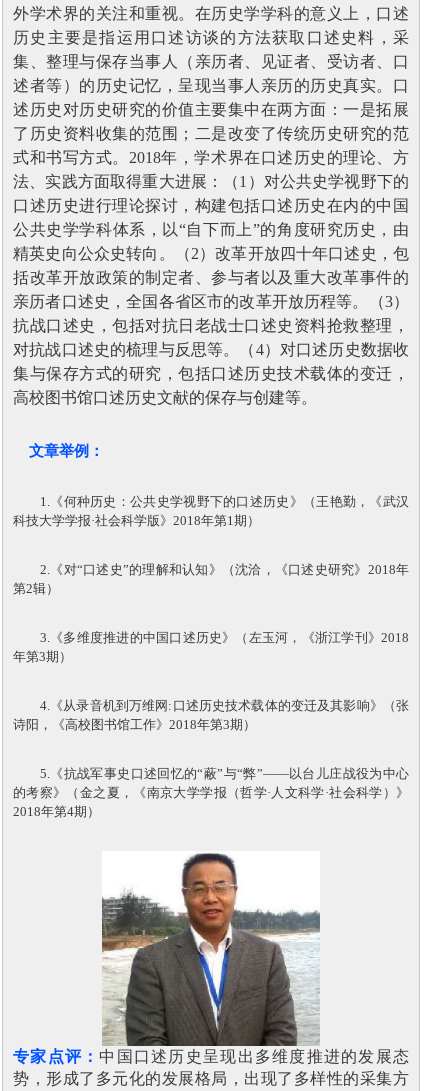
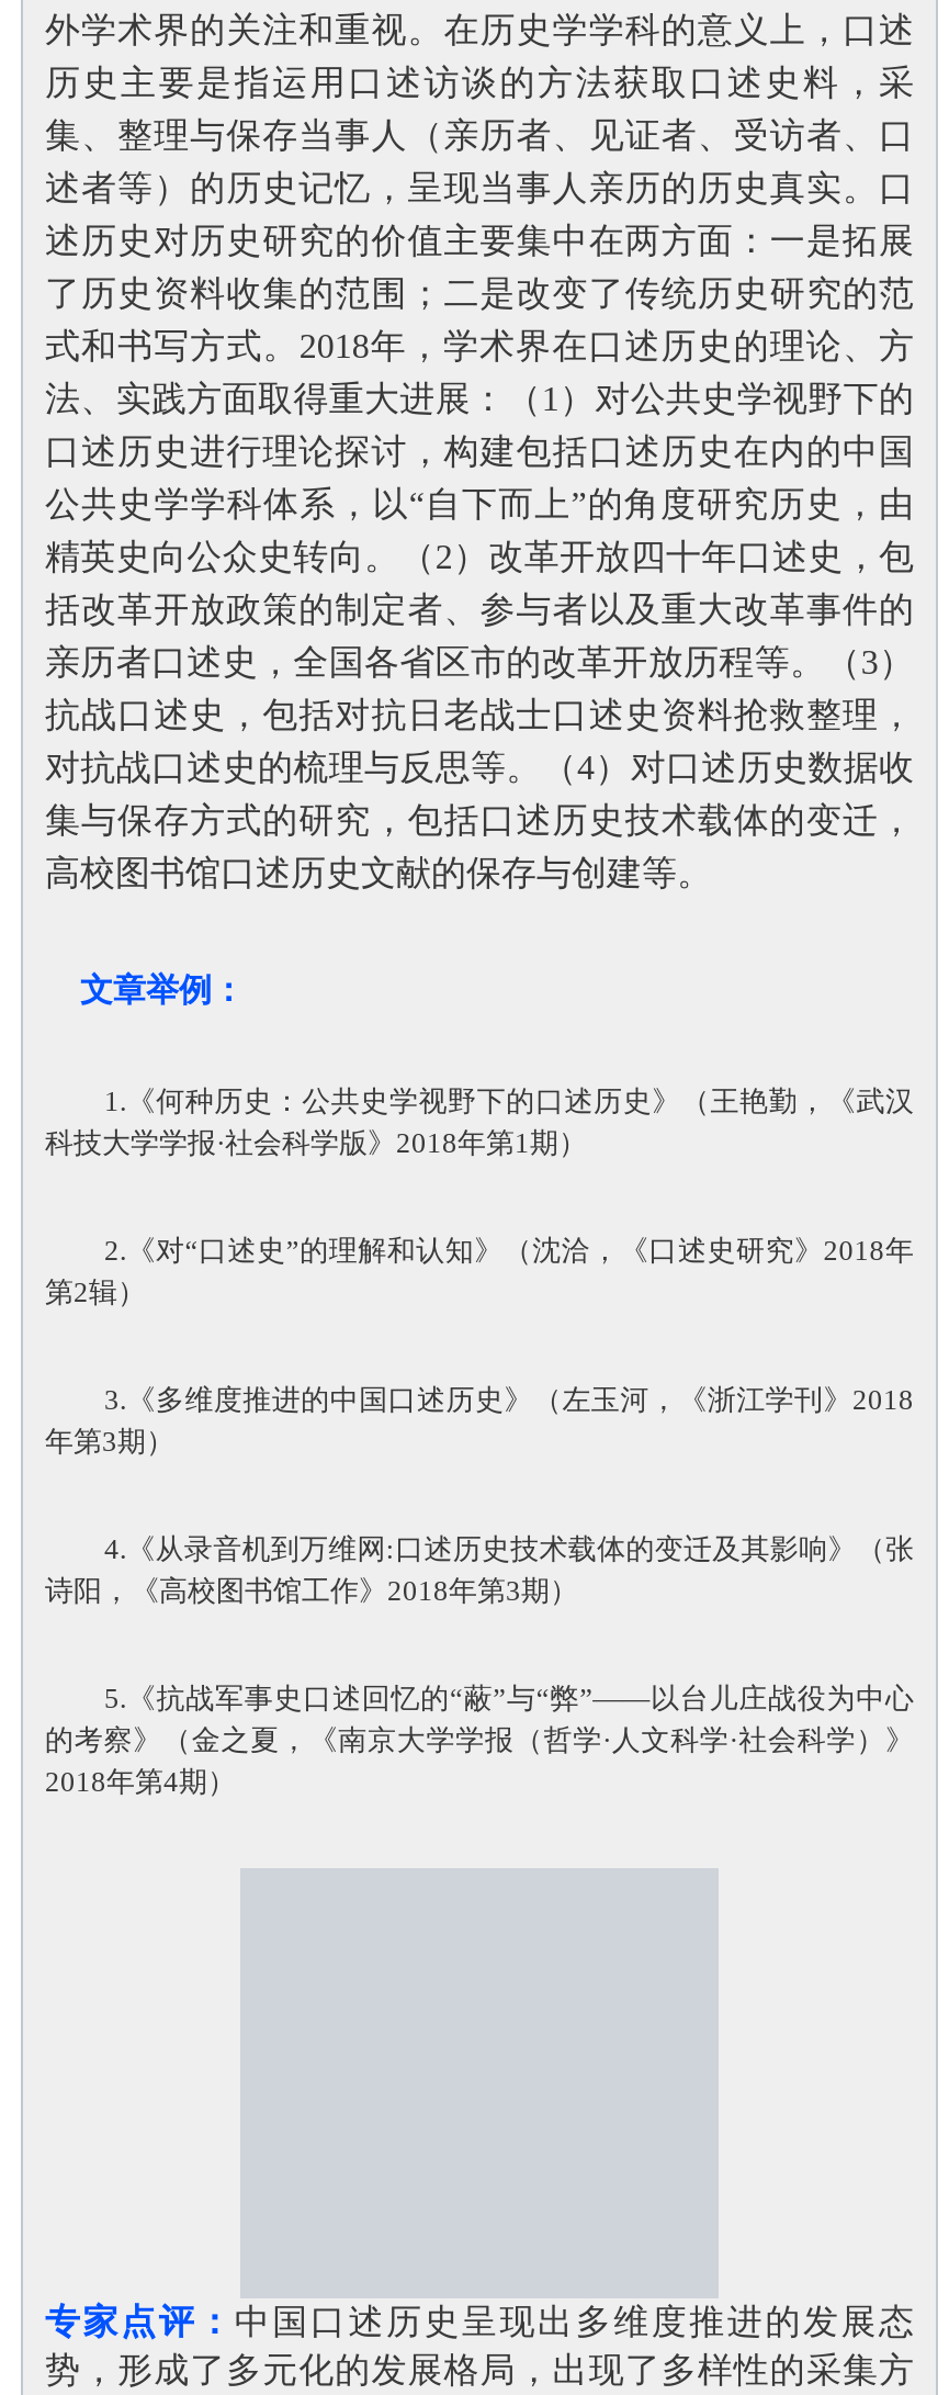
[101,852,320,1046] [image] -> none

